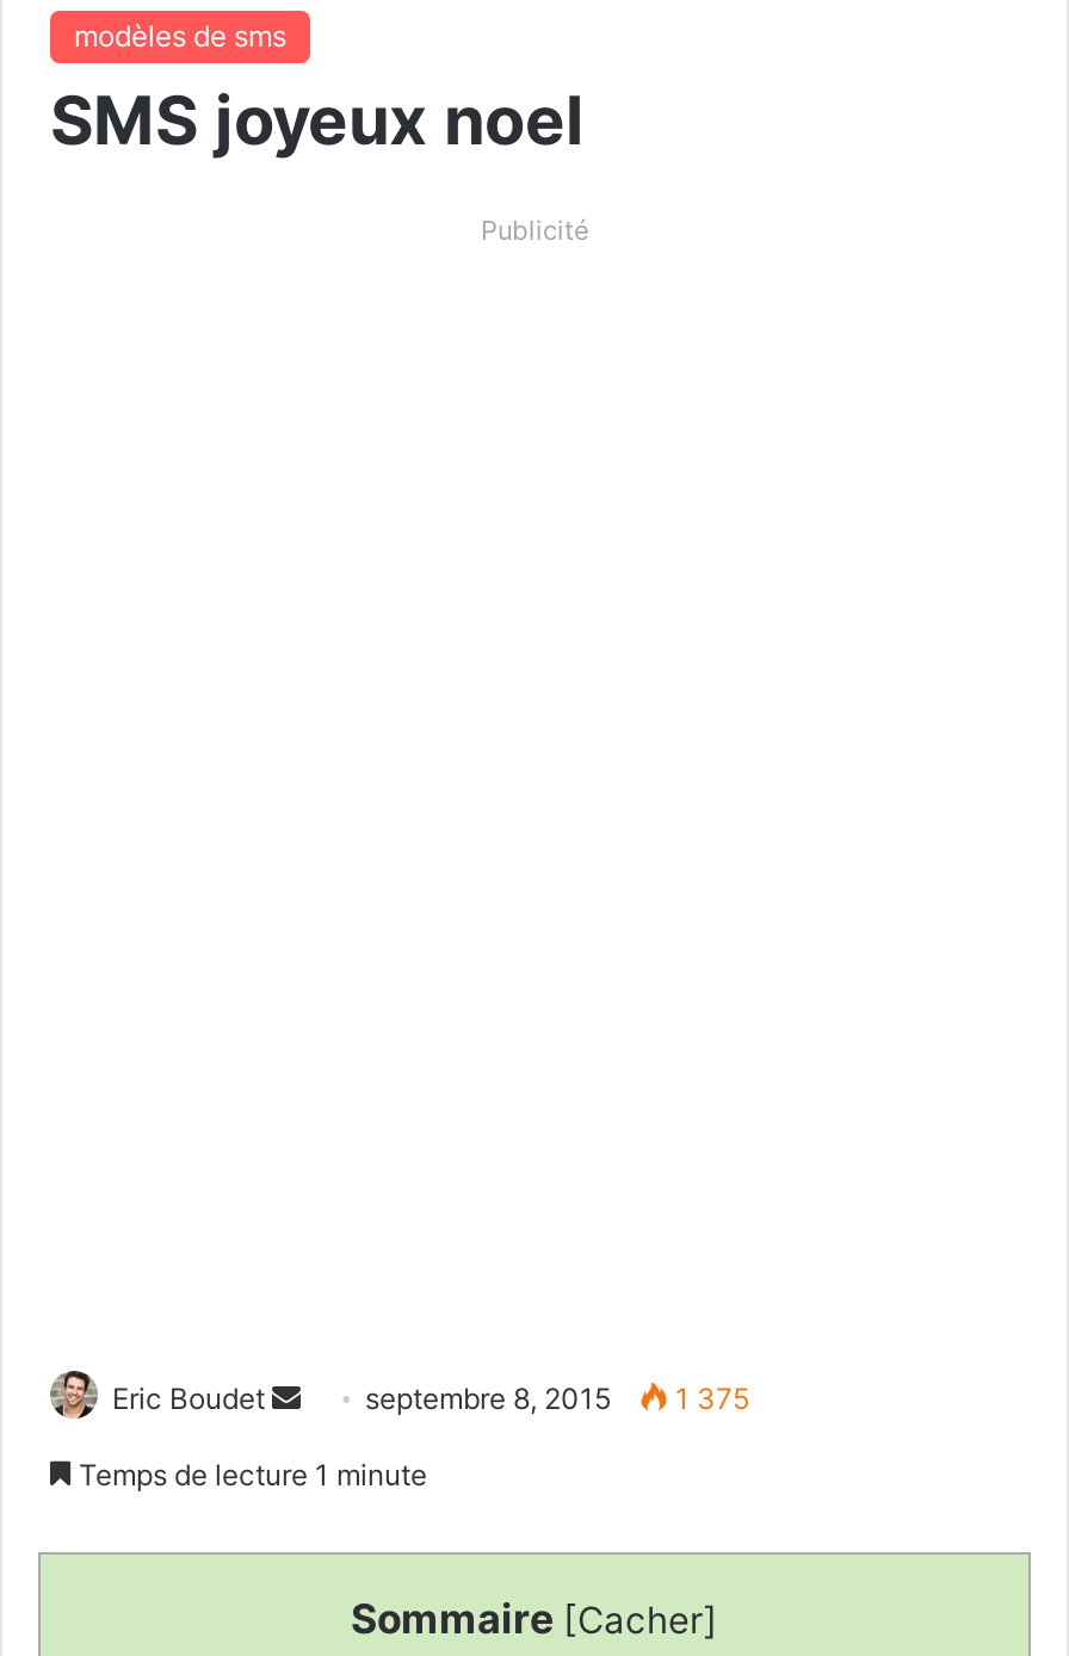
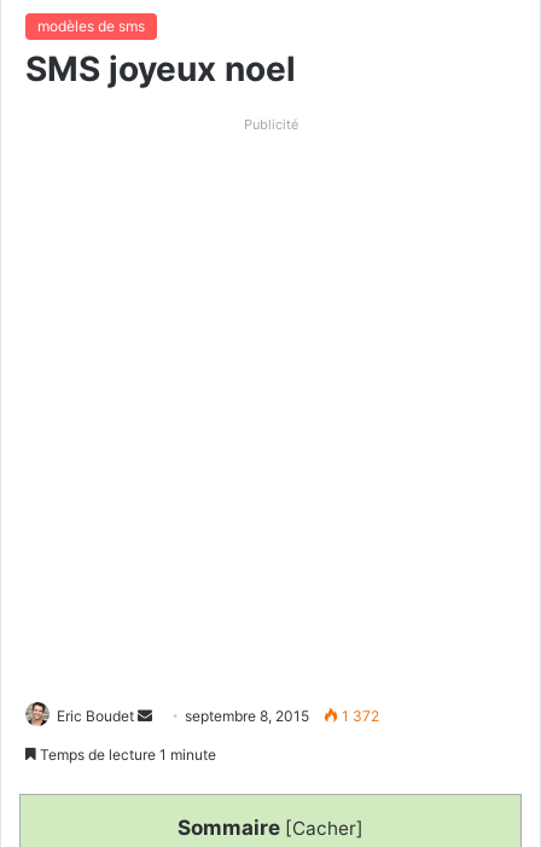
[668,1380,749,1416] 1 375 -> [338,707,379,725] 1 372

